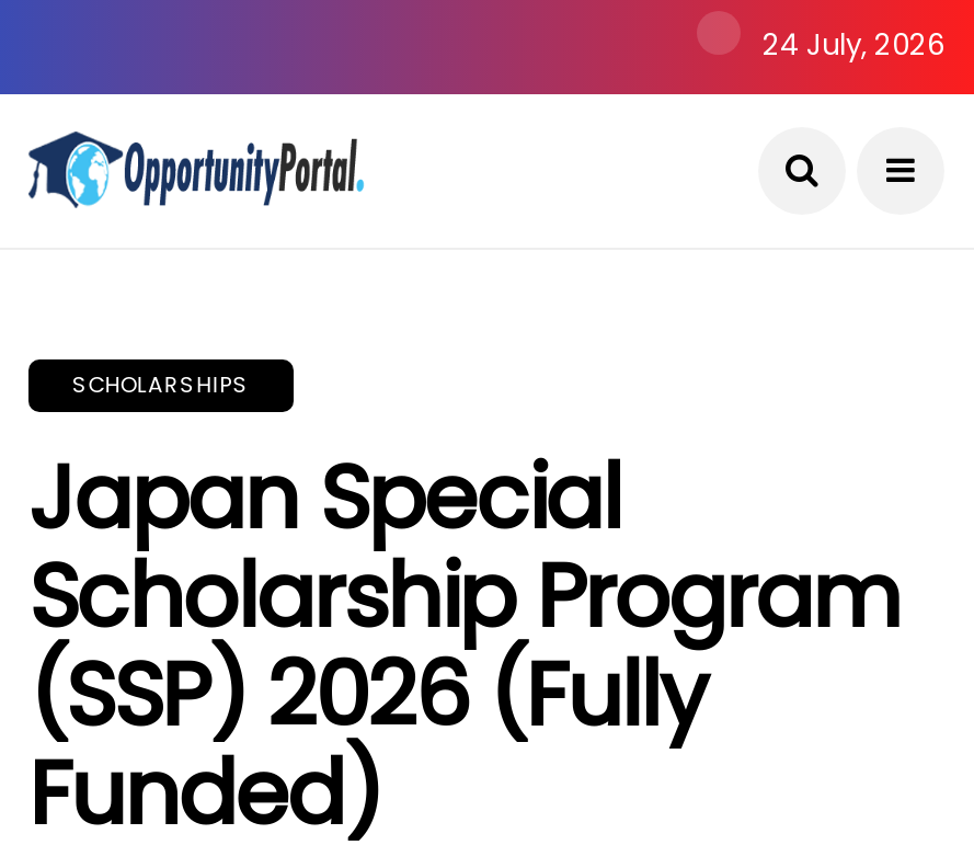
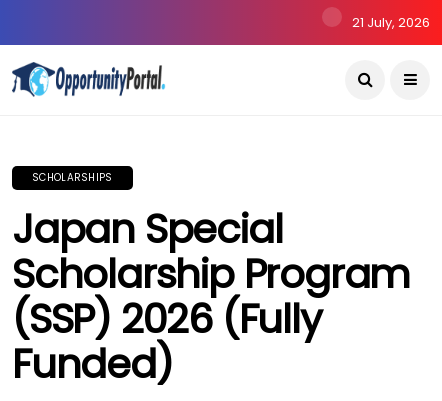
[763,24,944,66] 24 July, 2026 -> [352,13,430,32] 21 July, 2026

